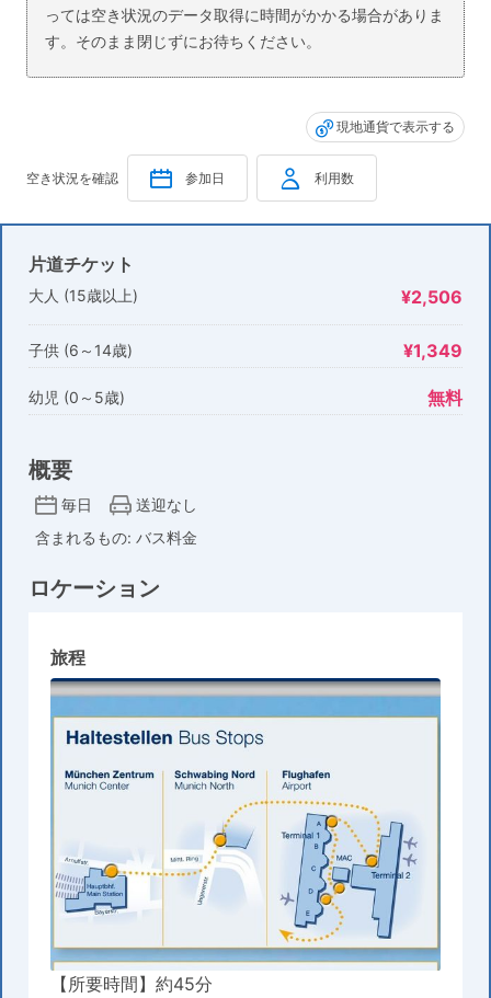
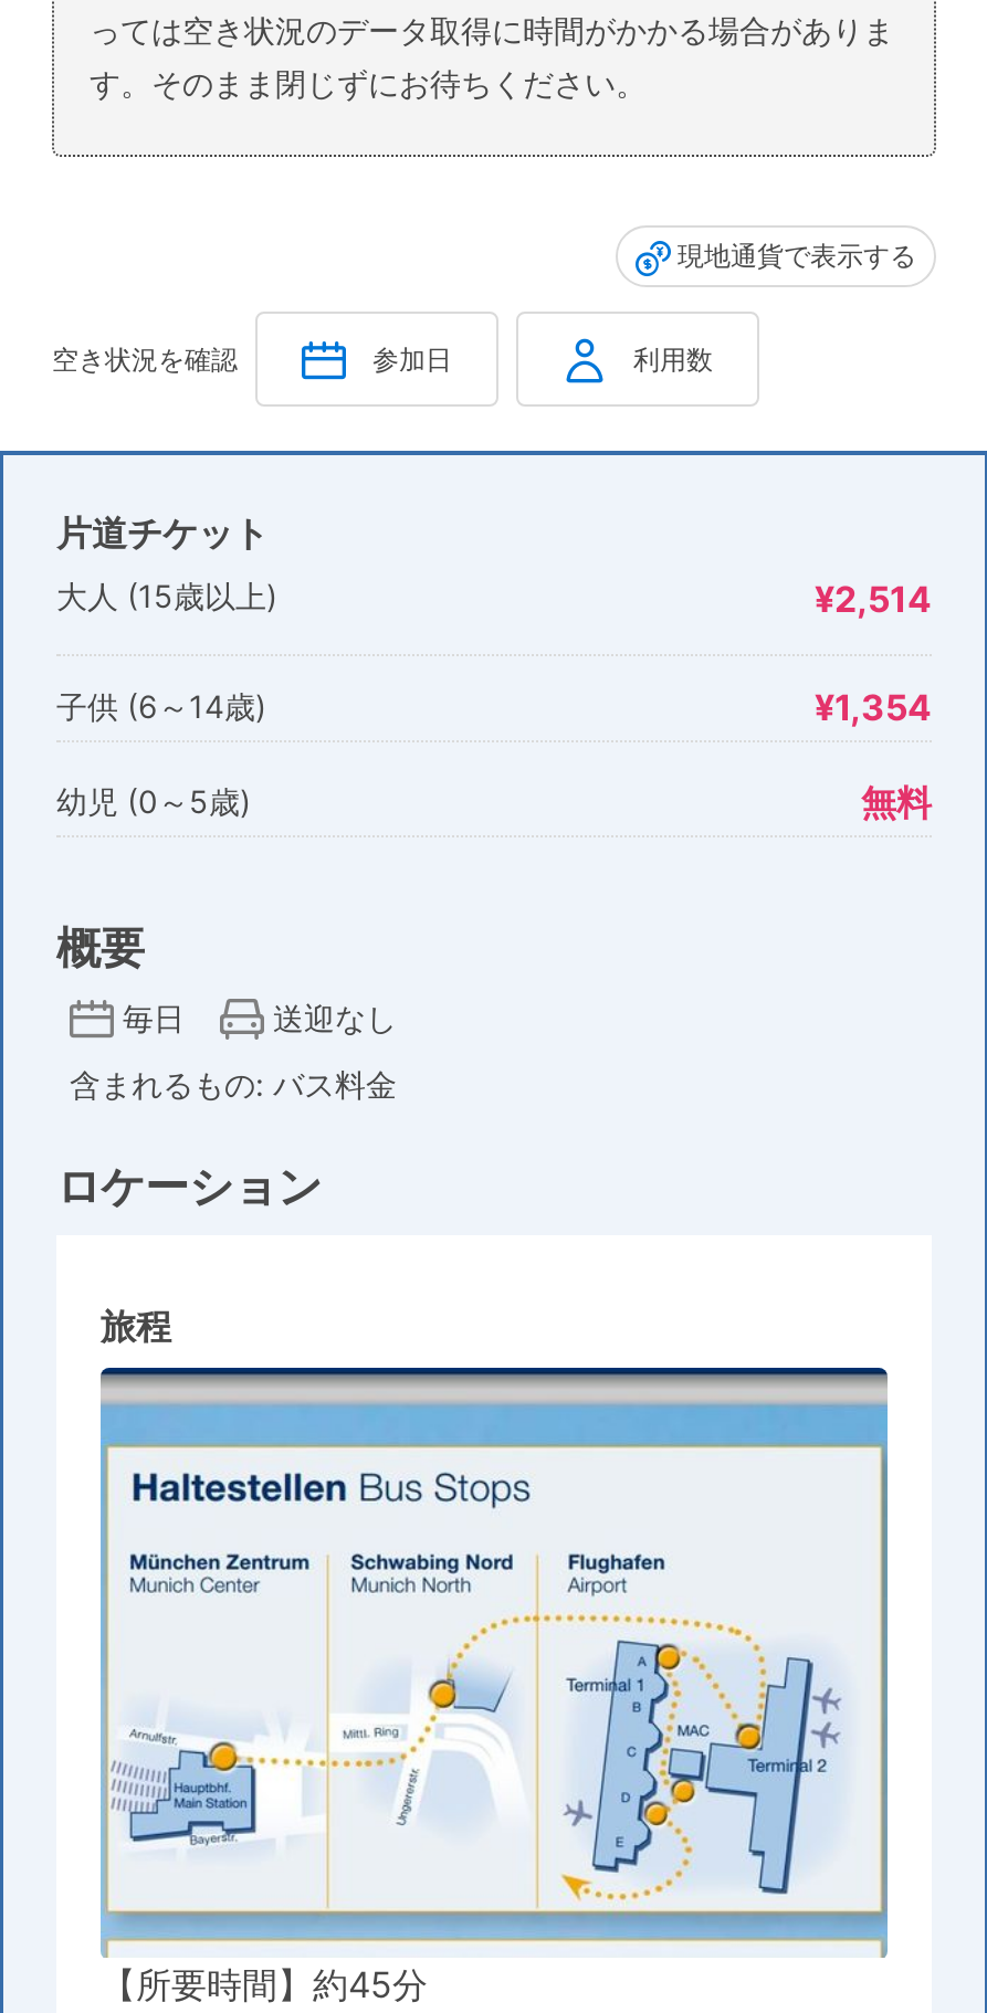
[401,286,463,308] ¥2,506 -> [815,577,932,621] ¥2,514
[403,340,463,362] ¥1,349 -> [815,685,932,730] ¥1,354

